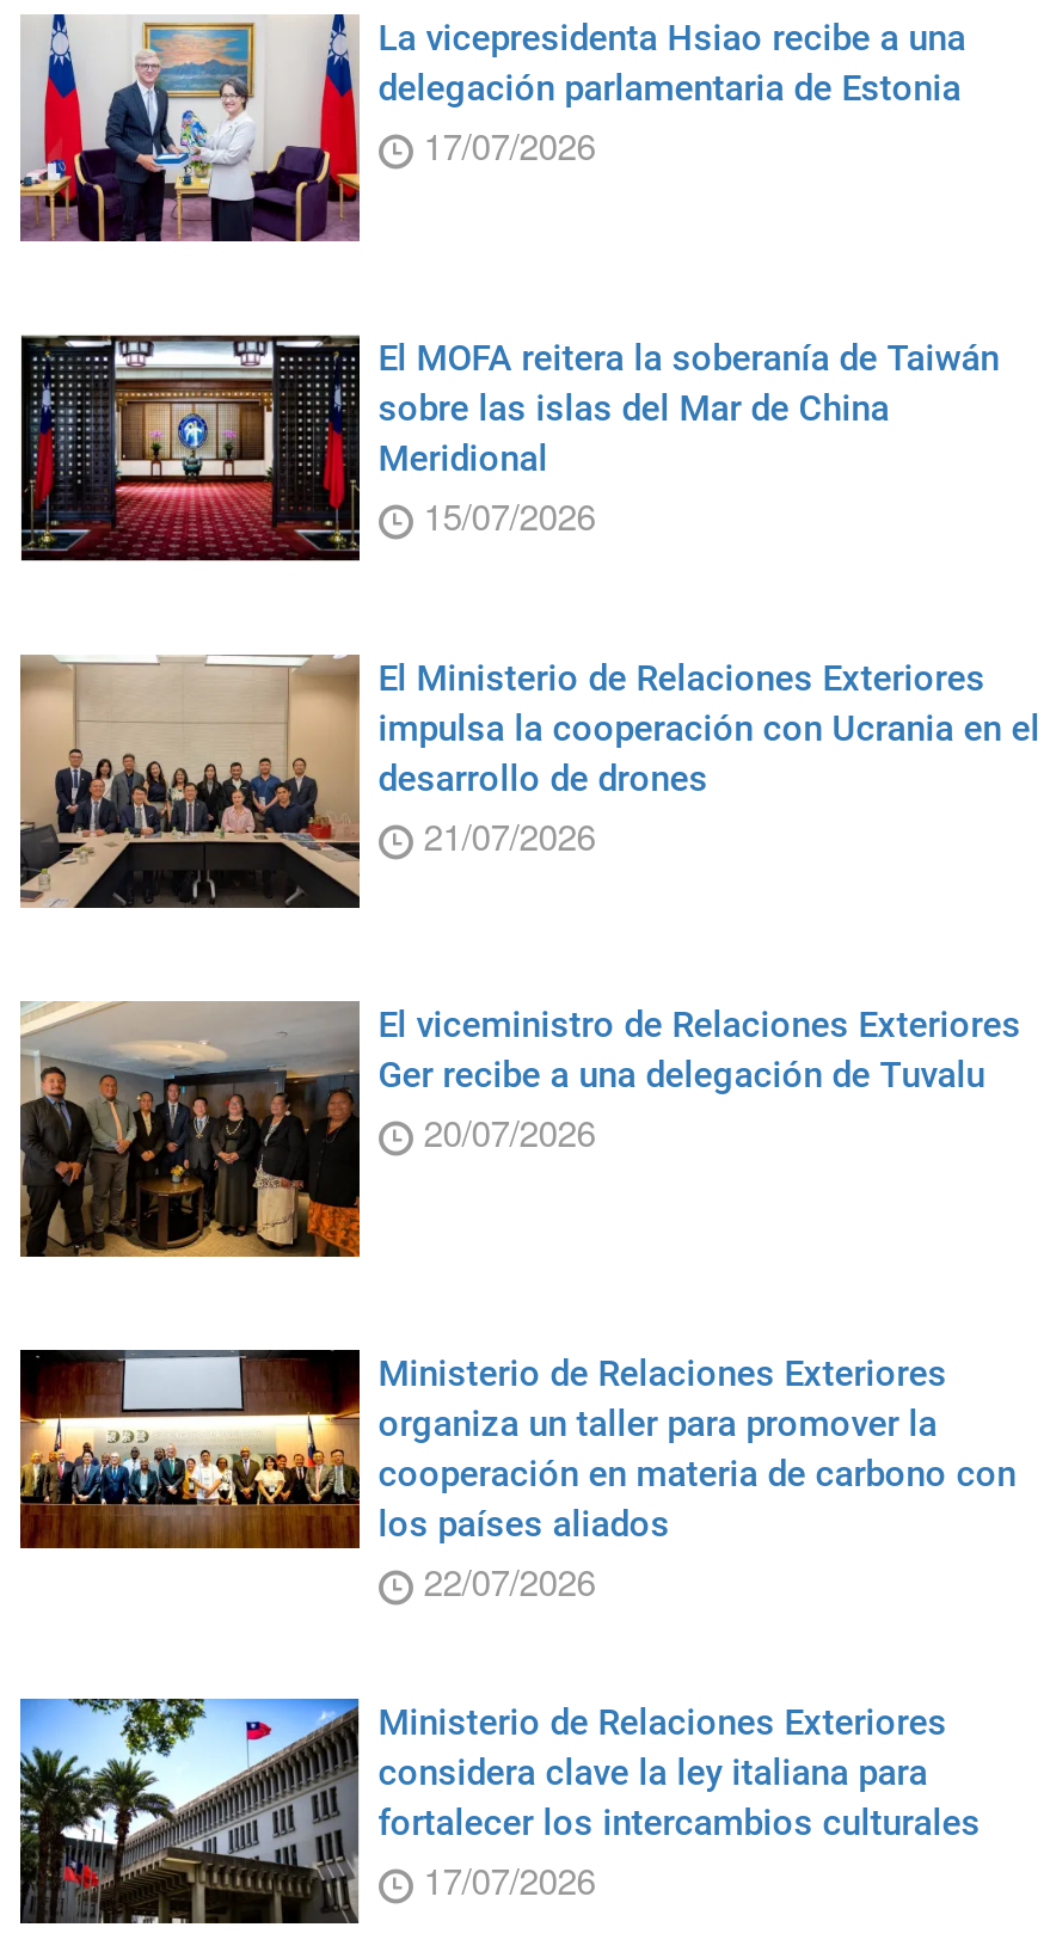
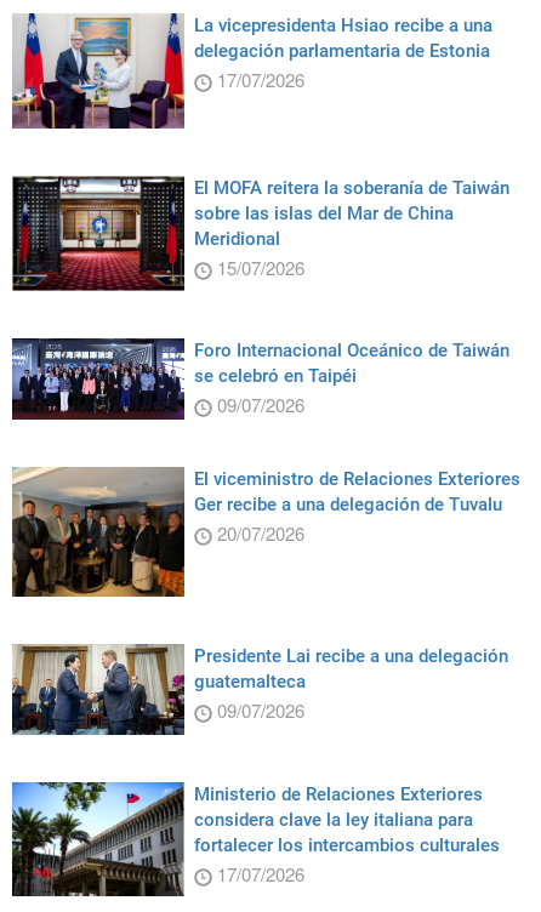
[18,655,1040,908] [image] | El Ministerio de Relaciones Exteriores | impulsa la cooperación con Ucrania en el | desarrollo de drones | 21/07/2026 -> [11,337,509,420] [image] | Foro Internacional Oceánico de Taiwán | se celebró en Taipéi | 09/07/2026
[18,1348,1016,1605] [image] | Ministerio de Relaciones Exteriores | organiza un taller para promover la | cooperación en materia de carbono con | los países aliados | 22/07/2026 -> [11,643,508,736] [image] | Presidente Lai recibe a una delegación | guatemalteca | 09/07/2026

